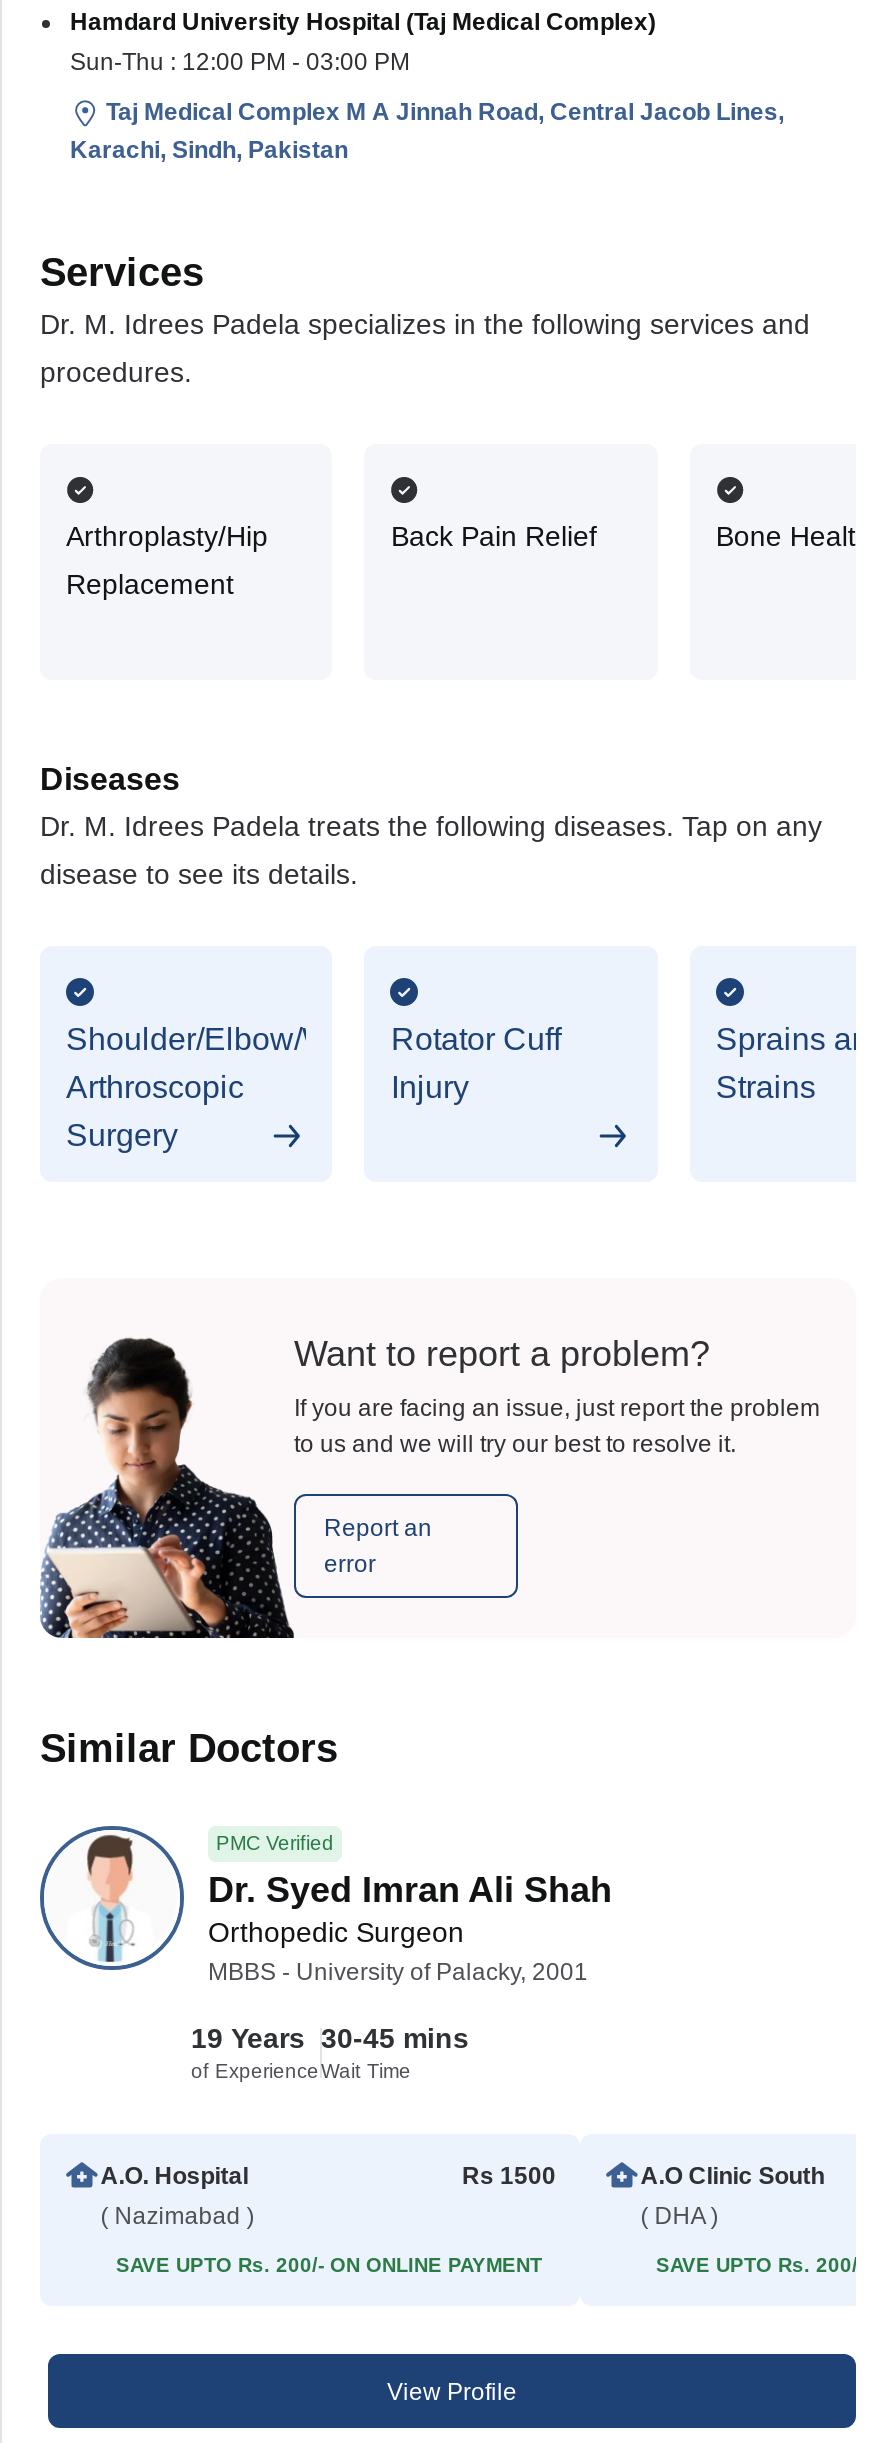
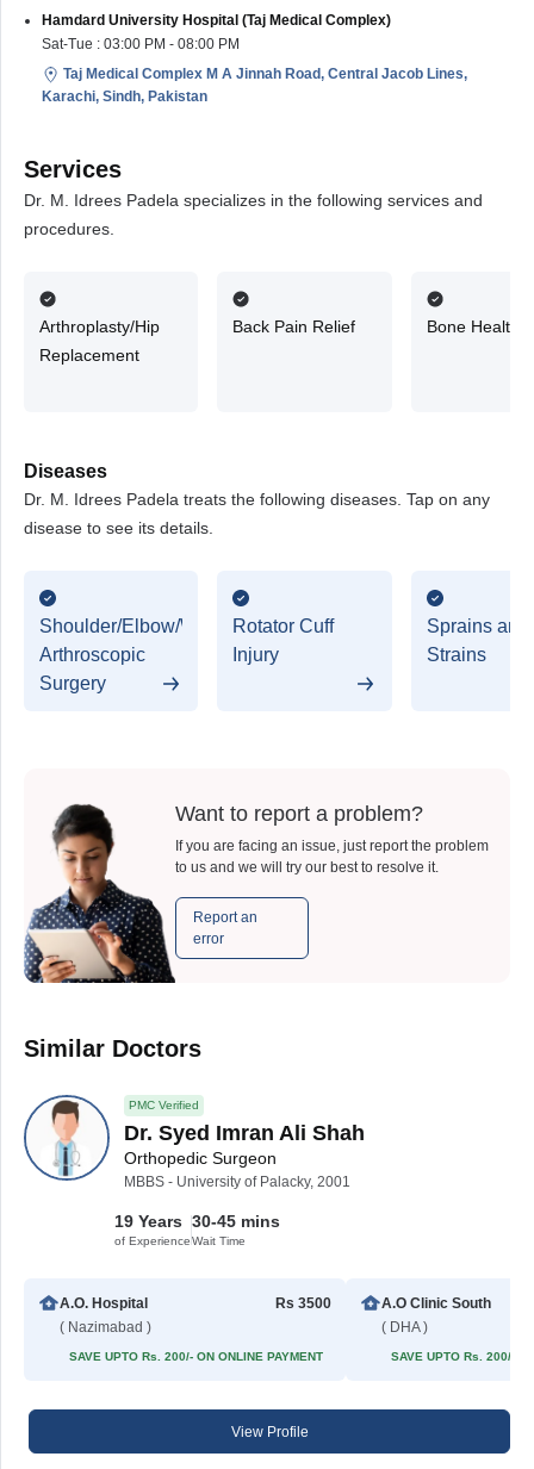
[70,48,410,76] Sun-Thu : 12:00 PM - 03:00 PM -> [42,36,240,53] Sat-Tue : 03:00 PM - 08:00 PM
[462,2162,556,2190] Rs 1500 -> [275,1295,331,1312] Rs 3500

